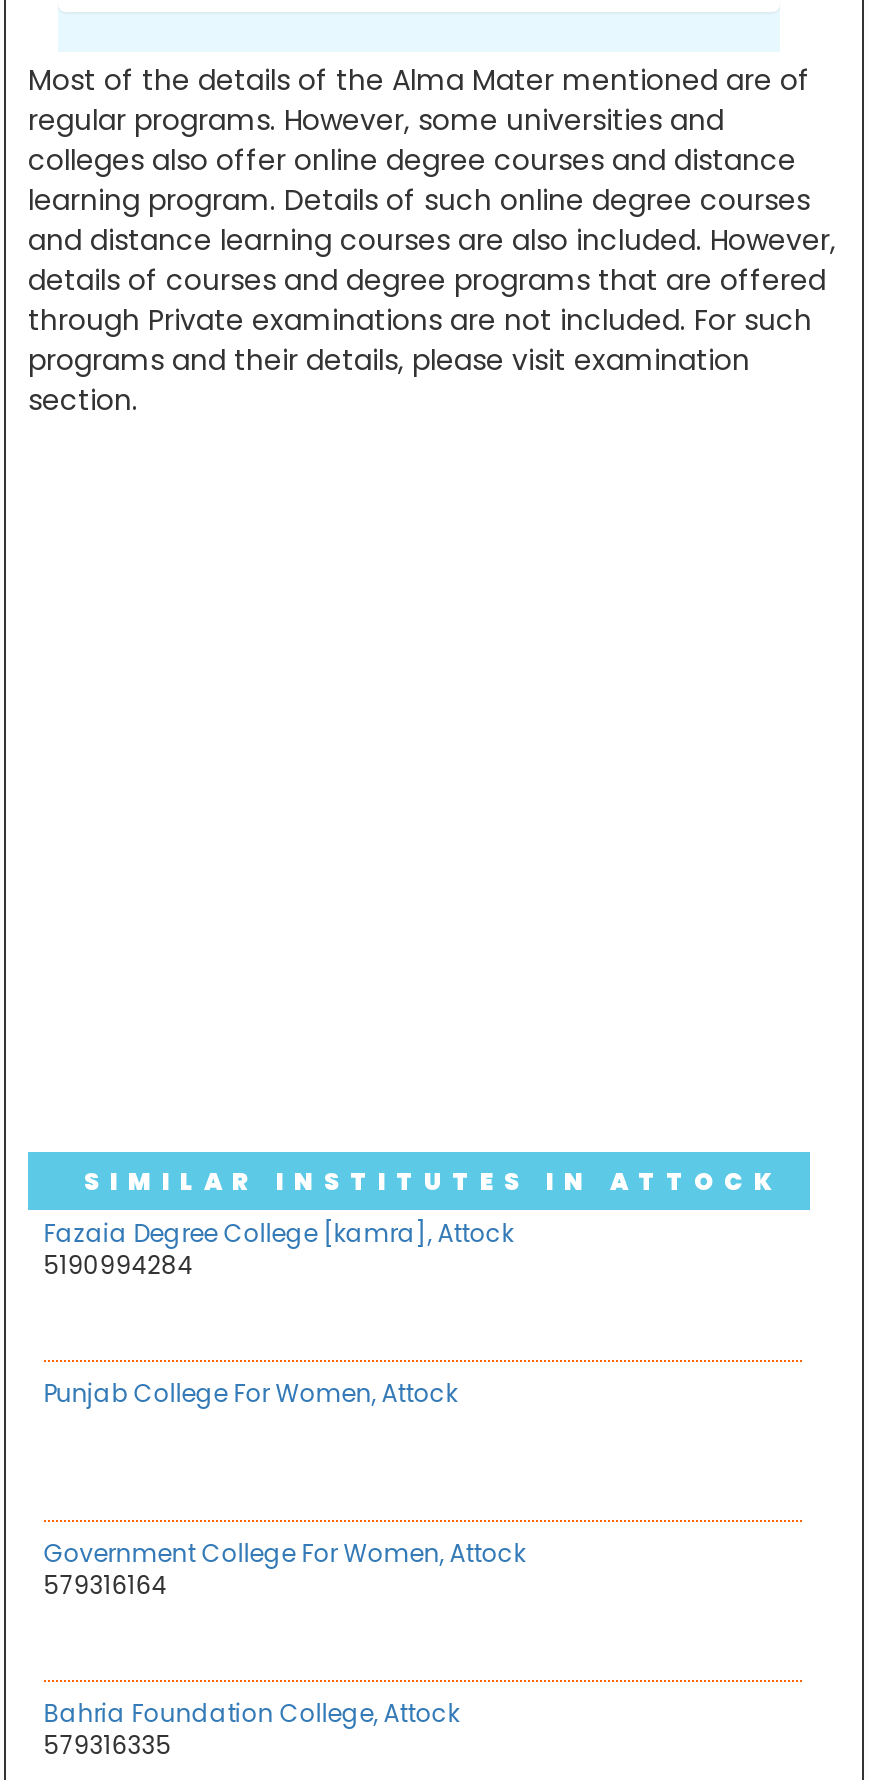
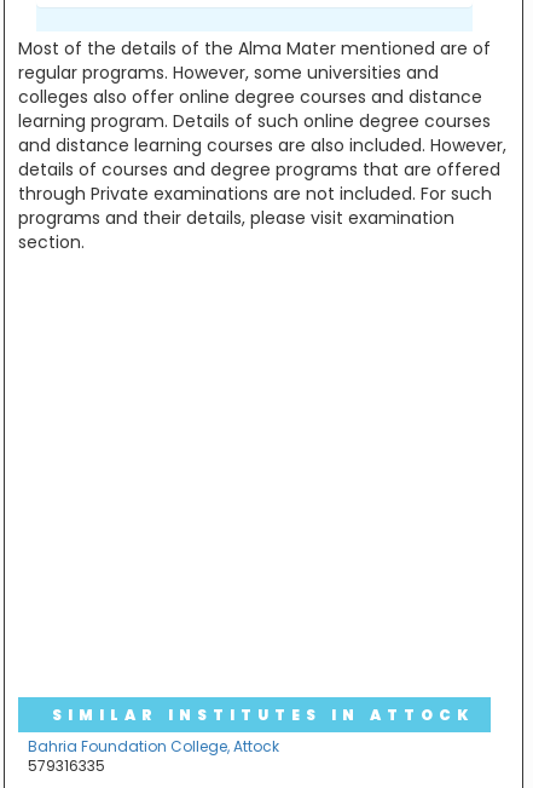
[44,1217,514,1283] Fazaia Degree College [kamra], Attock | 5190994284 -> none
[44,1376,458,1410] Punjab College For Women, Attock -> none
[44,1536,526,1602] Government College For Women, Attock | 579316164 -> none

